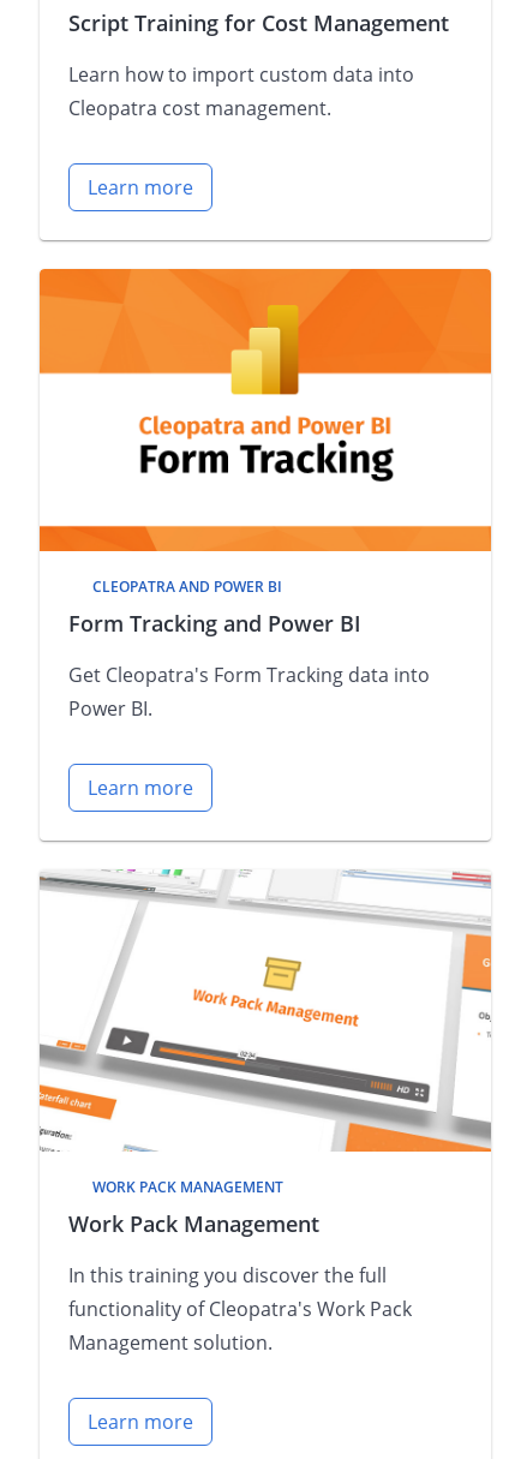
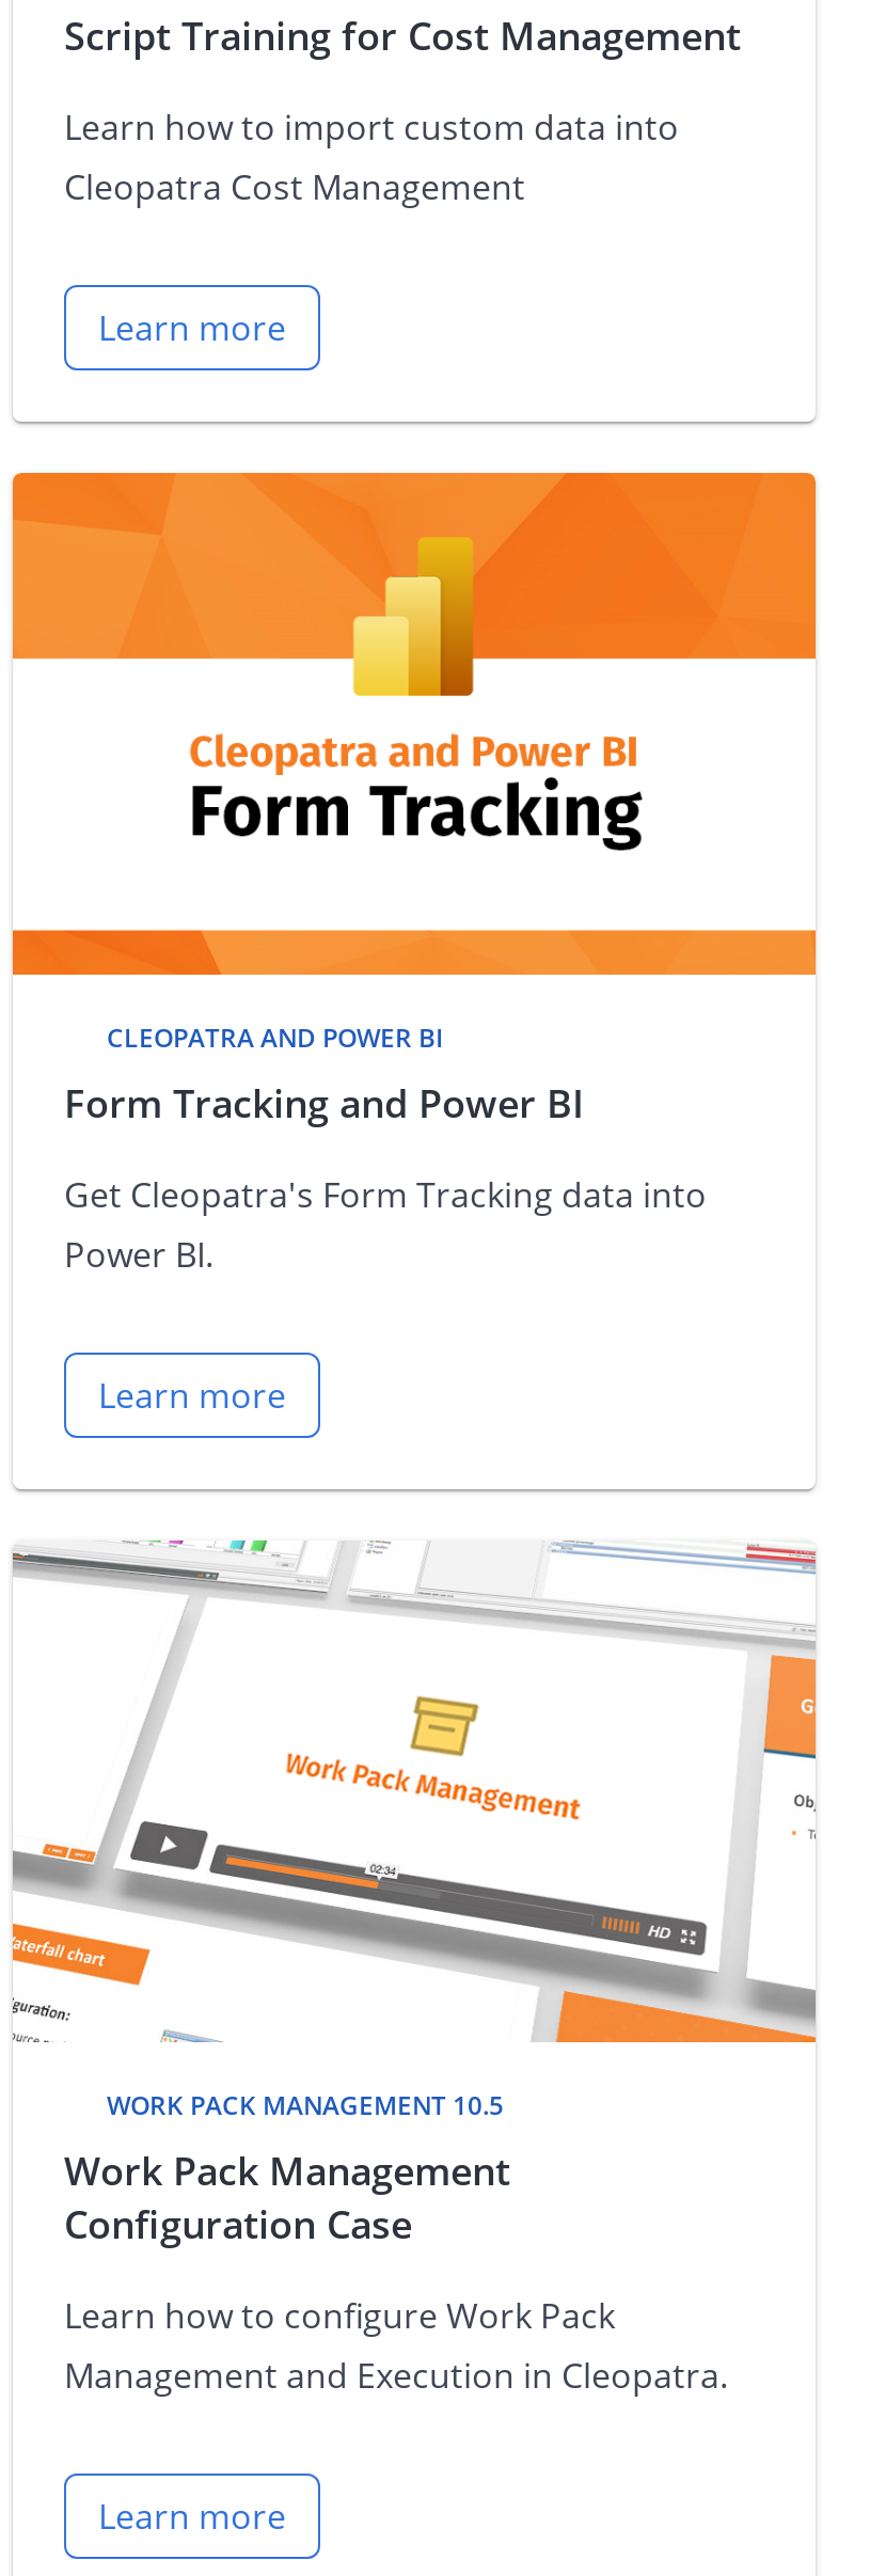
[68,95,331,121] Cleopatra cost management. -> [64,163,525,210] Cleopatra Cost Management
[92,1177,283,1197] WORK PACK MANAGEMENT -> [107,2087,504,2123] WORK PACK MANAGEMENT 10.5
[68,1262,412,1356] In this training you discover the full | functionality of Cleopatra's Work Pack | Management solution. -> [64,2198,728,2399] Configuration Case | Learn how to configure Work Pack | Management and Execution in Cleopatra.

